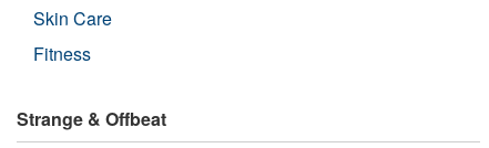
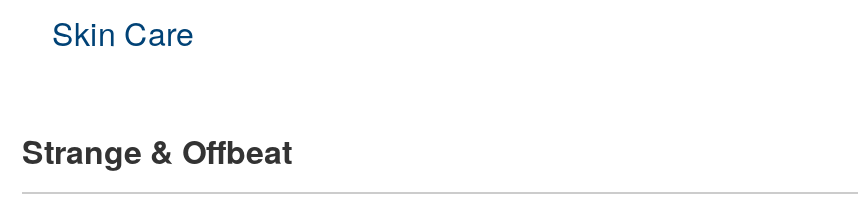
[33,41,91,66] Fitness -> none

